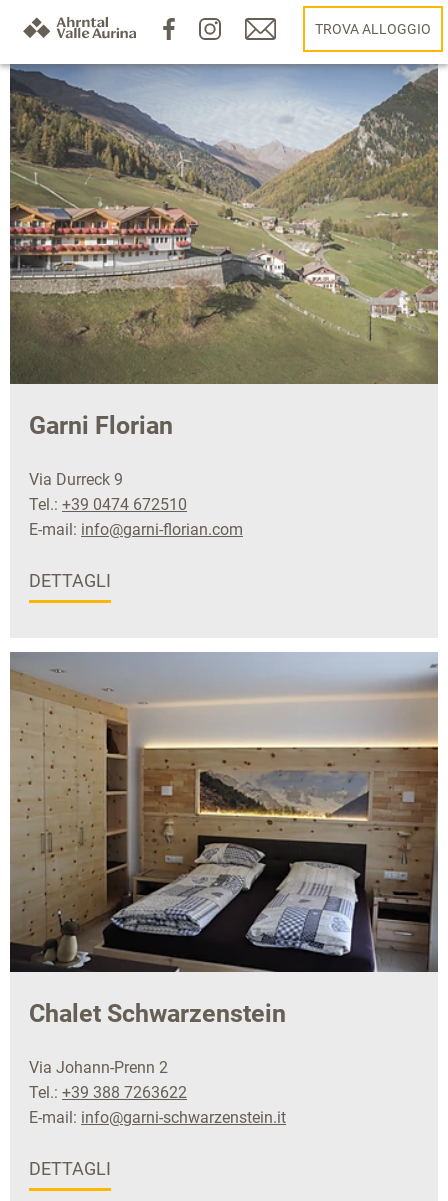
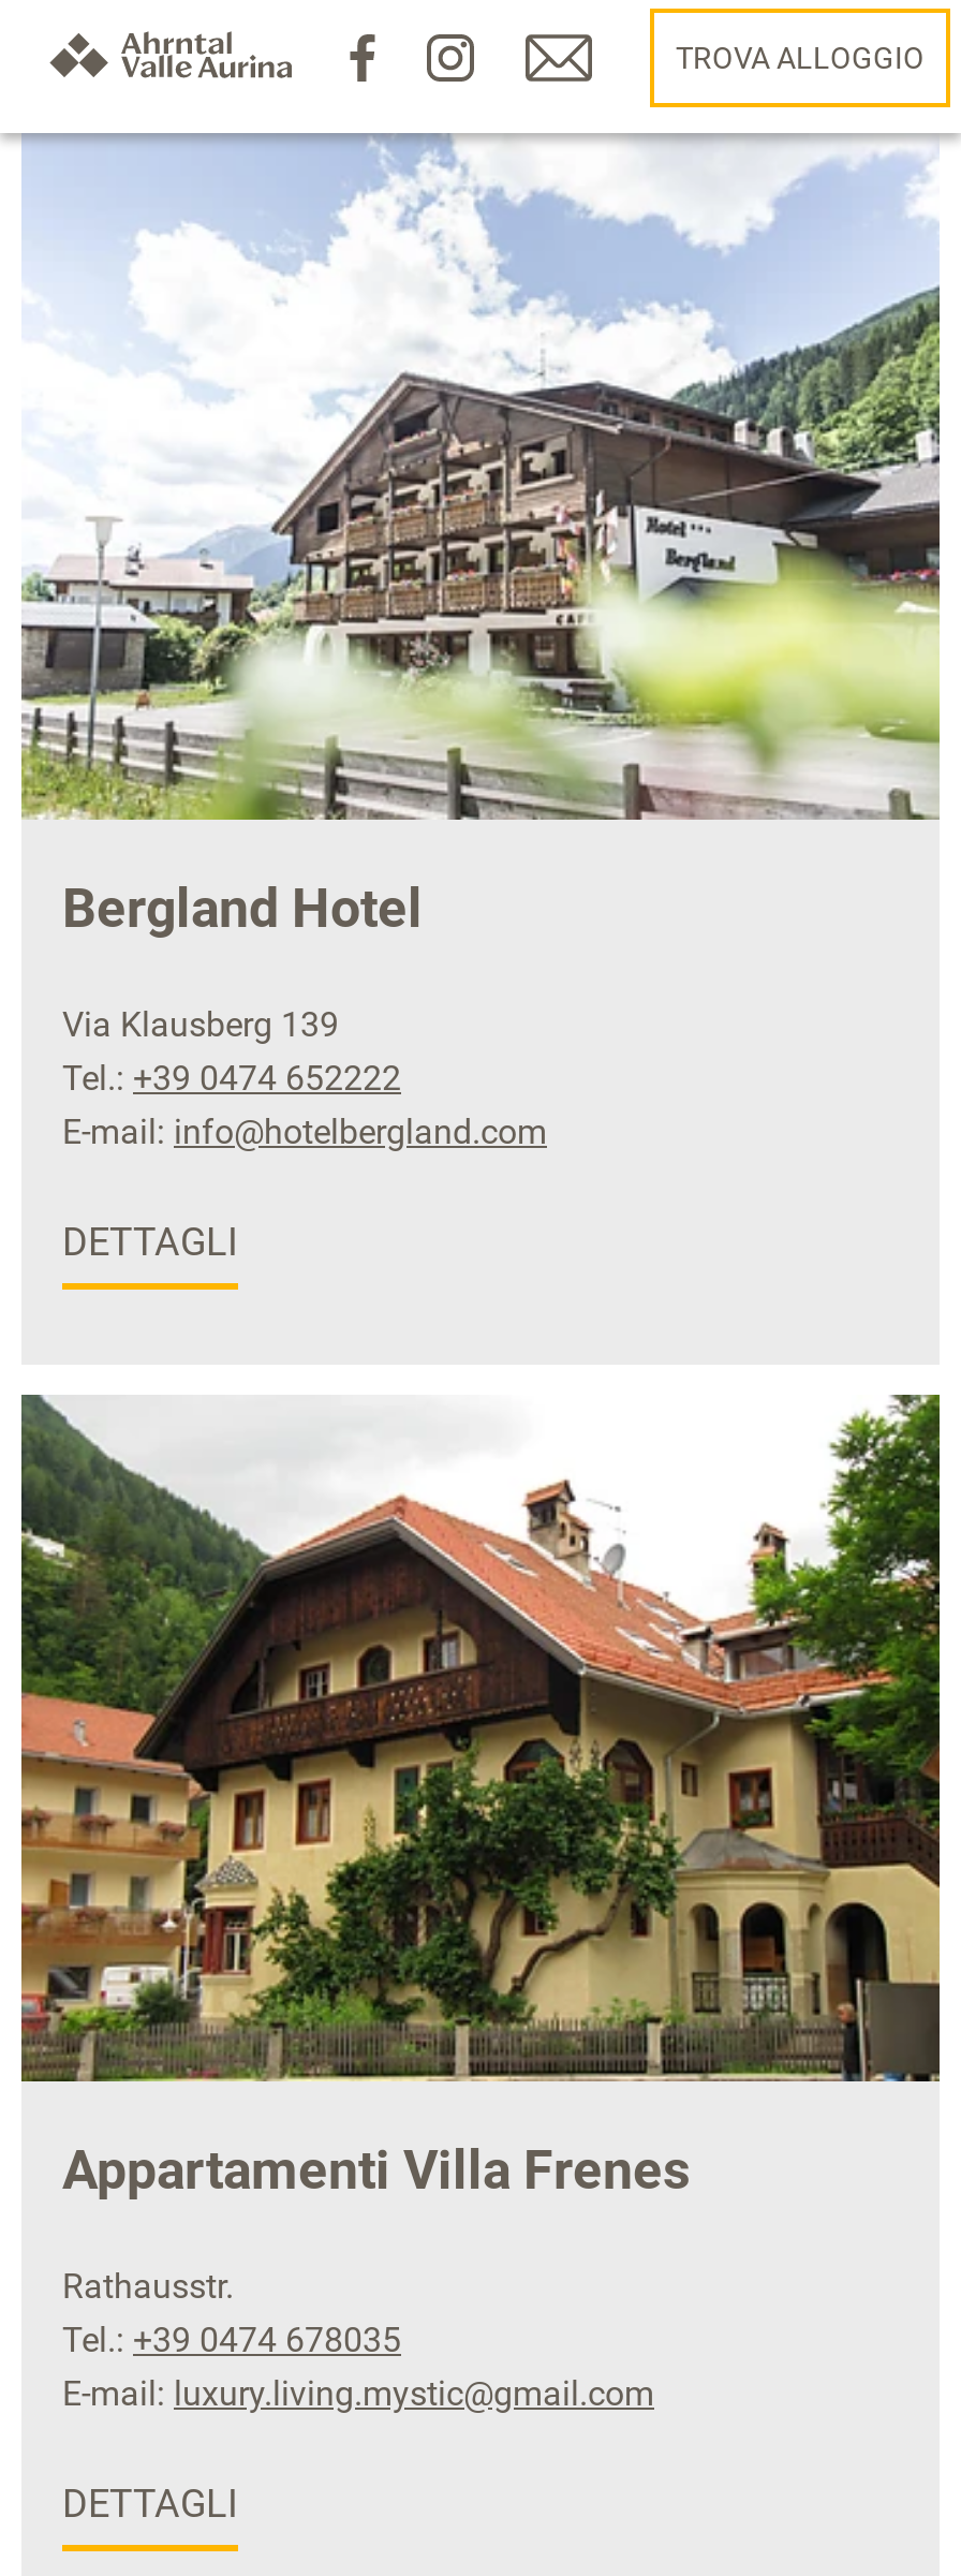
[9,64,439,440] [image] | Garni Florian -> [19,133,942,940] [image] | Bergland Hotel
[29,470,243,539] Via Durreck 9 | Tel.: +39 0474 672510 | E-mail: info@garni-florian.com -> [62,1004,547,1152] Via Klausberg 139 | Tel.: +39 0474 652222 | E-mail: info@hotelbergland.com
[9,652,438,1028] [image] | Chalet Schwarzenstein -> [19,1393,942,2202] [image] | Appartamenti Villa Frenes
[29,1058,286,1127] Via Johann-Prenn 2 | Tel.: +39 388 7263622 | E-mail: info@garni-schwarzenstein.it -> [62,2266,654,2414] Rathausstr. | Tel.: +39 0474 678035 | E-mail: luxury.living.mystic@gmail.com

